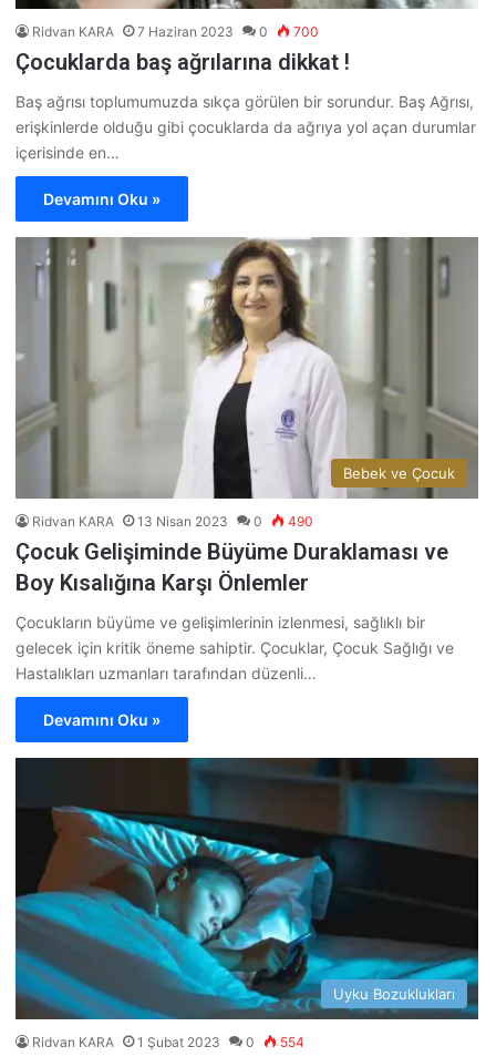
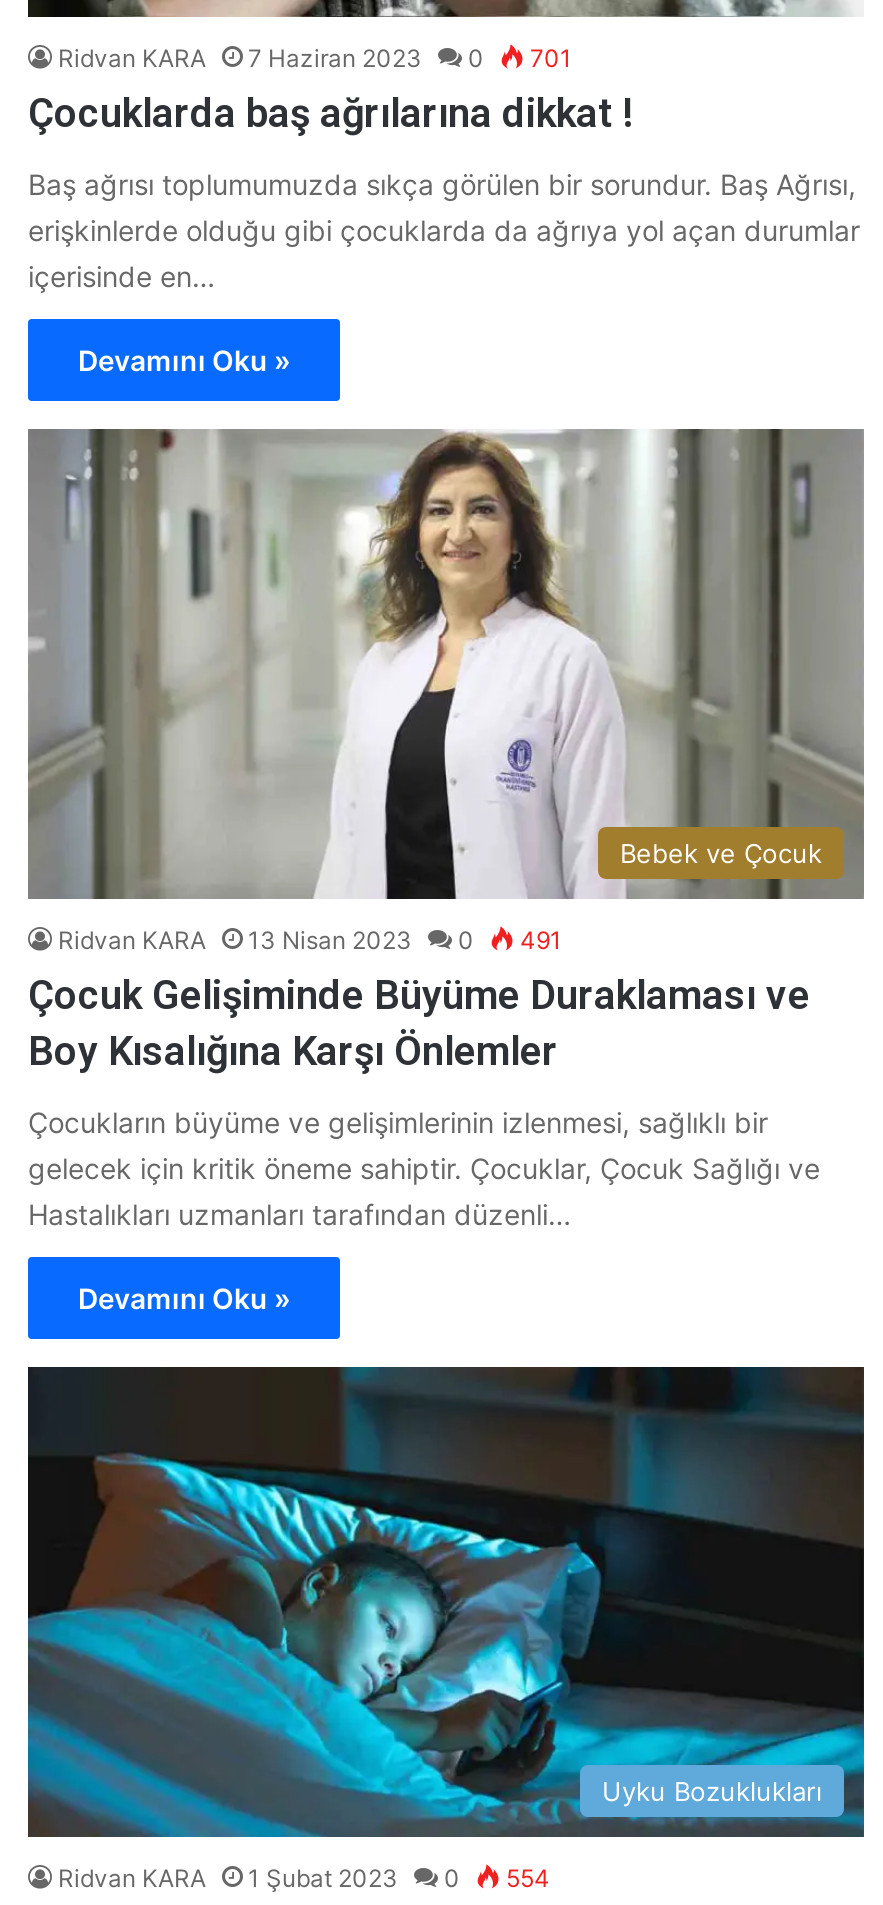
[32,23,319,40] Ridvan KARA 7 Haziran 2023 0 700 -> [58,42,572,72] Ridvan KARA 7 Haziran 2023 0 701
[32,513,313,530] Ridvan KARA 13 Nisan 2023 0 490 -> [58,925,562,955] Ridvan KARA 13 Nisan 2023 0 491

